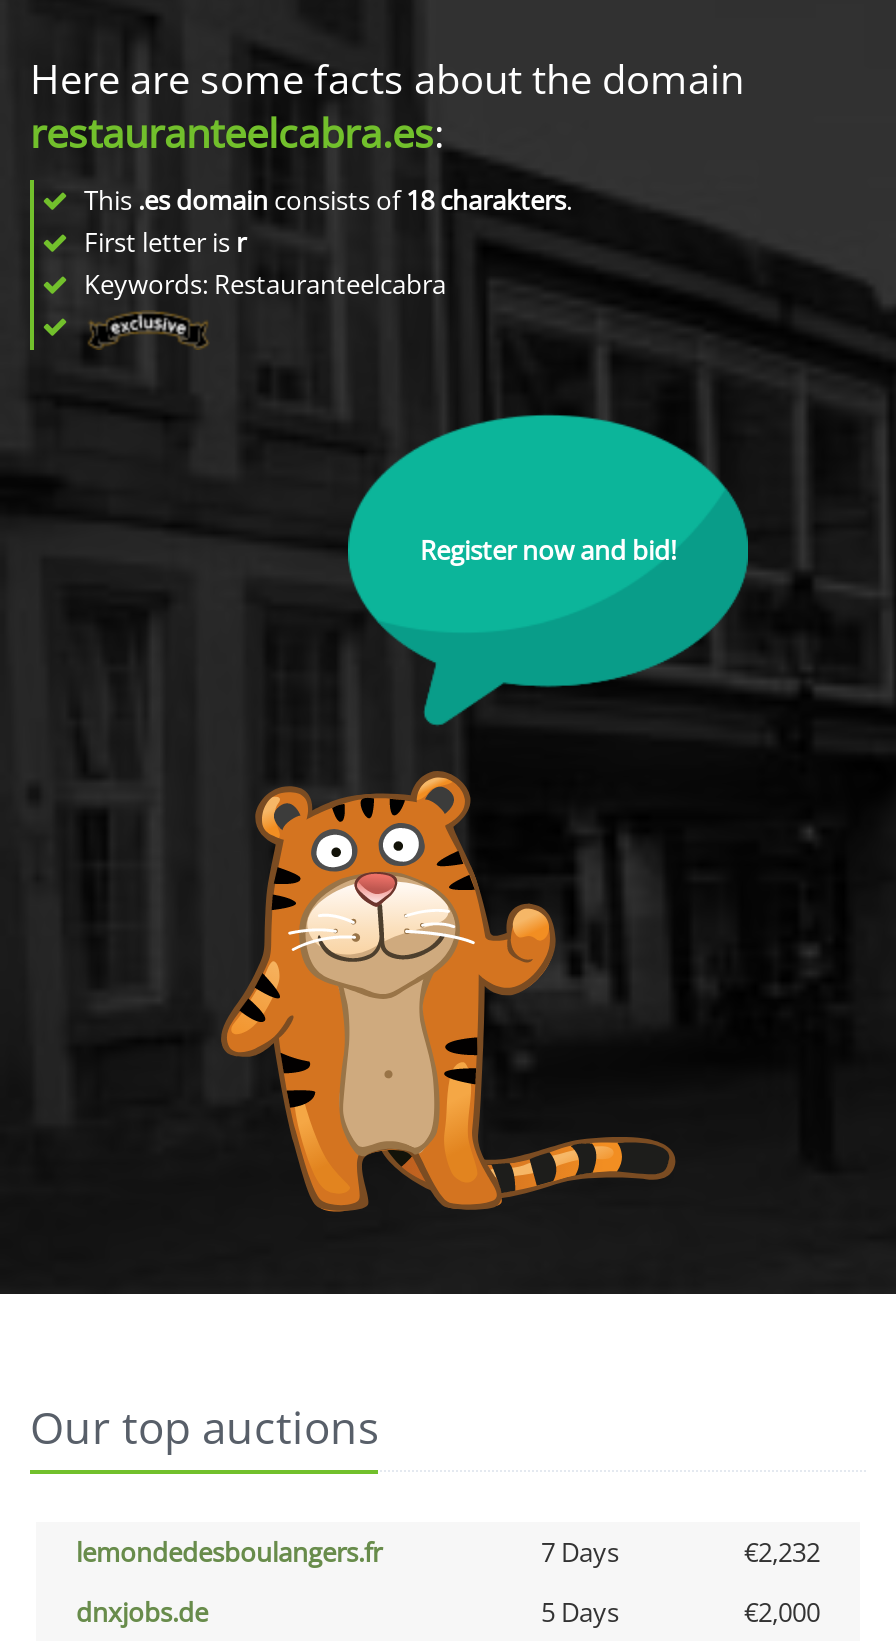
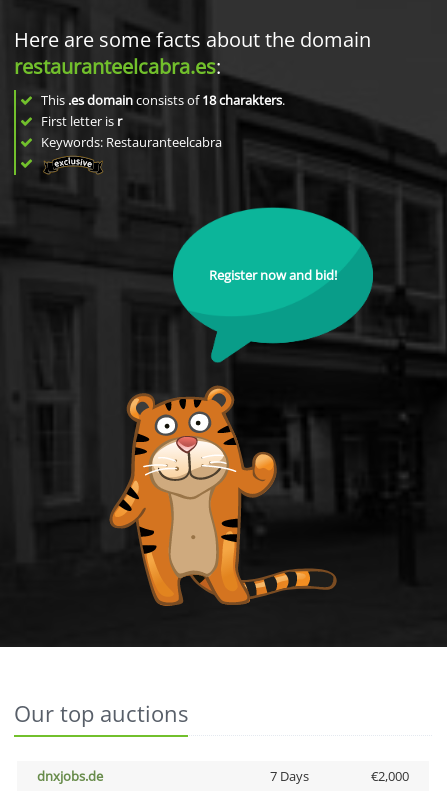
[76,1533,820,1569] lemondedesboulangers.fr | 7 Days | €2,232 -> none
[541,1593,619,1629] 5 Days -> [269,766,308,784] 7 Days

